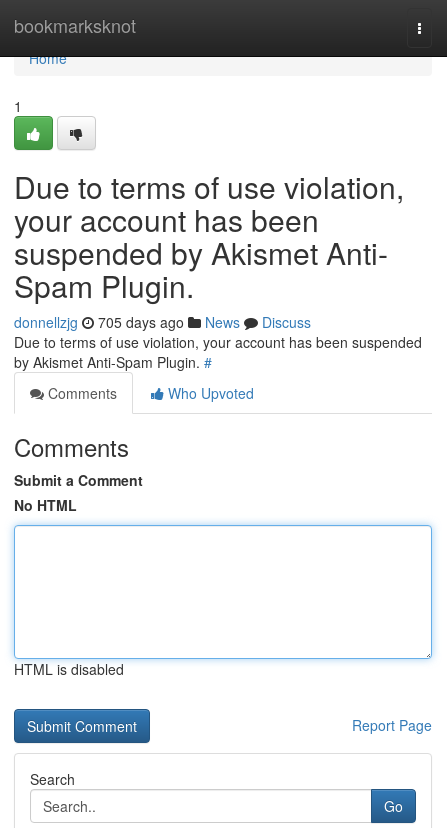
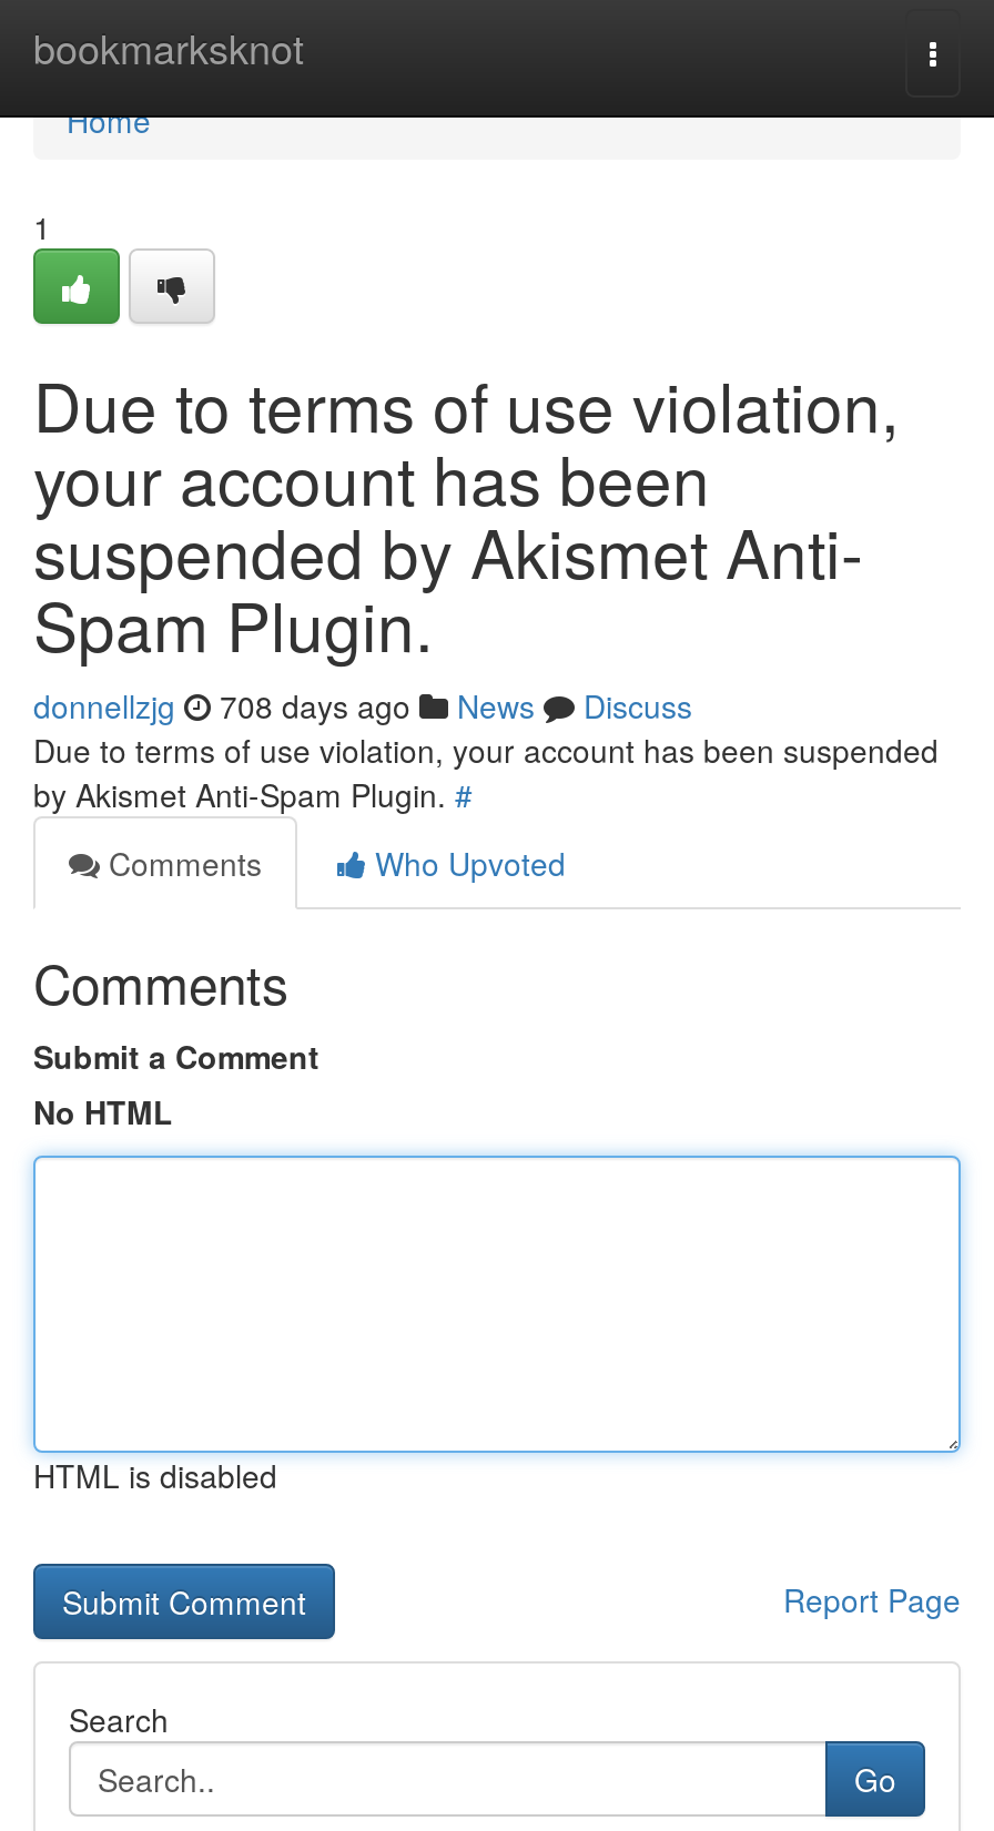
[14,312,311,332] donnellzjg 705 days ago News Discuss -> [33,683,692,728] donnellzjg 708 days ago News Discuss

